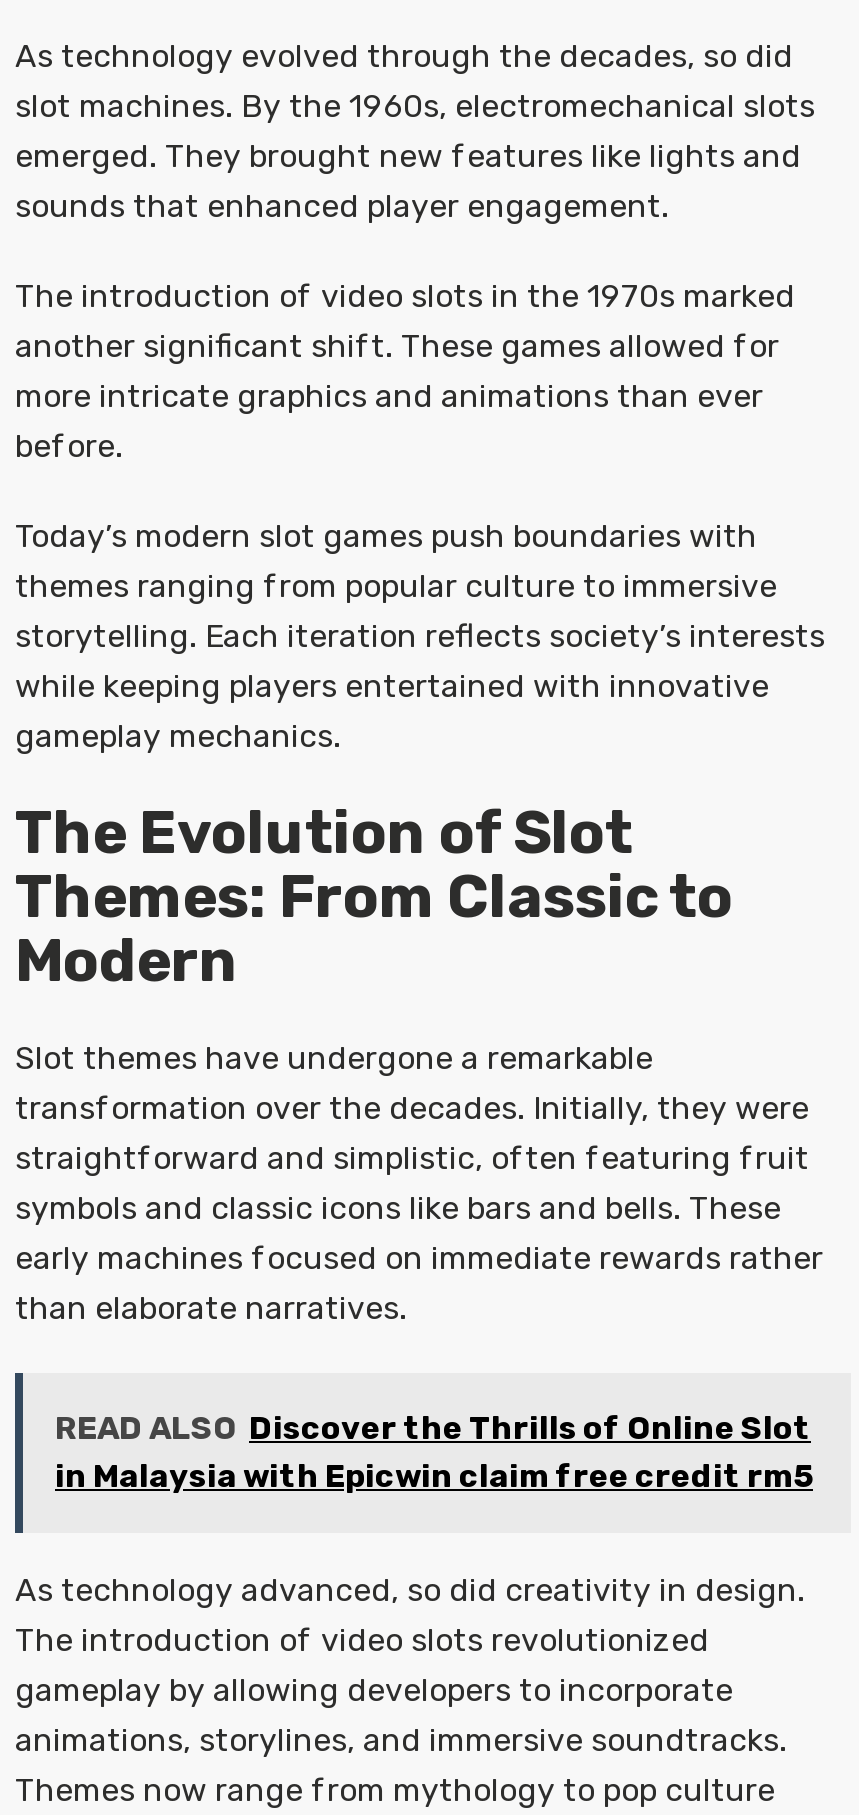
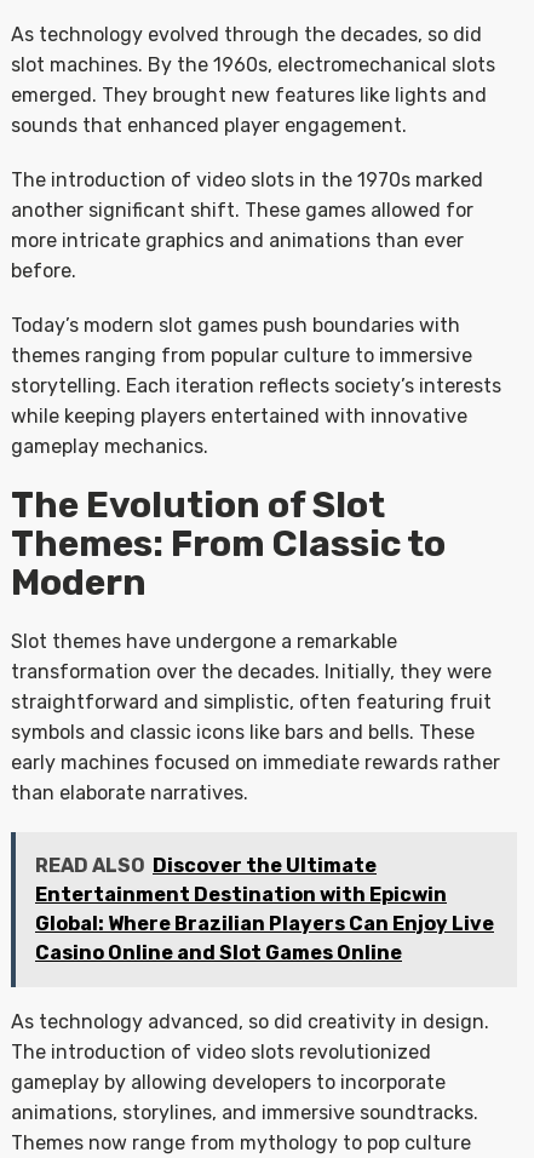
[55,1409,813,1495] READ ALSO Discover the Thrills of Online Slot | in Malaysia with Epicwin claim free credit rm5 -> [35,854,494,964] READ ALSO Discover the Ultimate | Entertainment Destination with Epicwin | Global: Where Brazilian Players Can Enjoy Live | Casino Online and Slot Games Online

